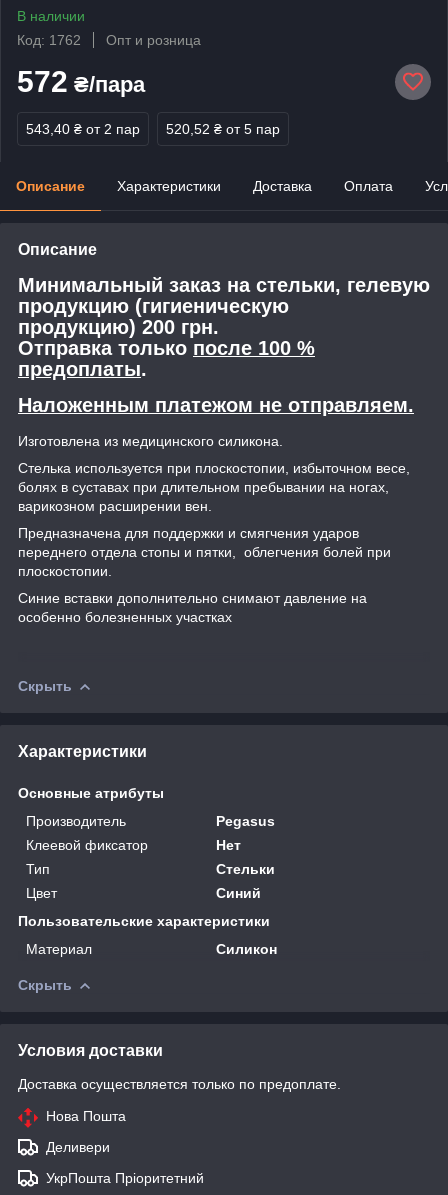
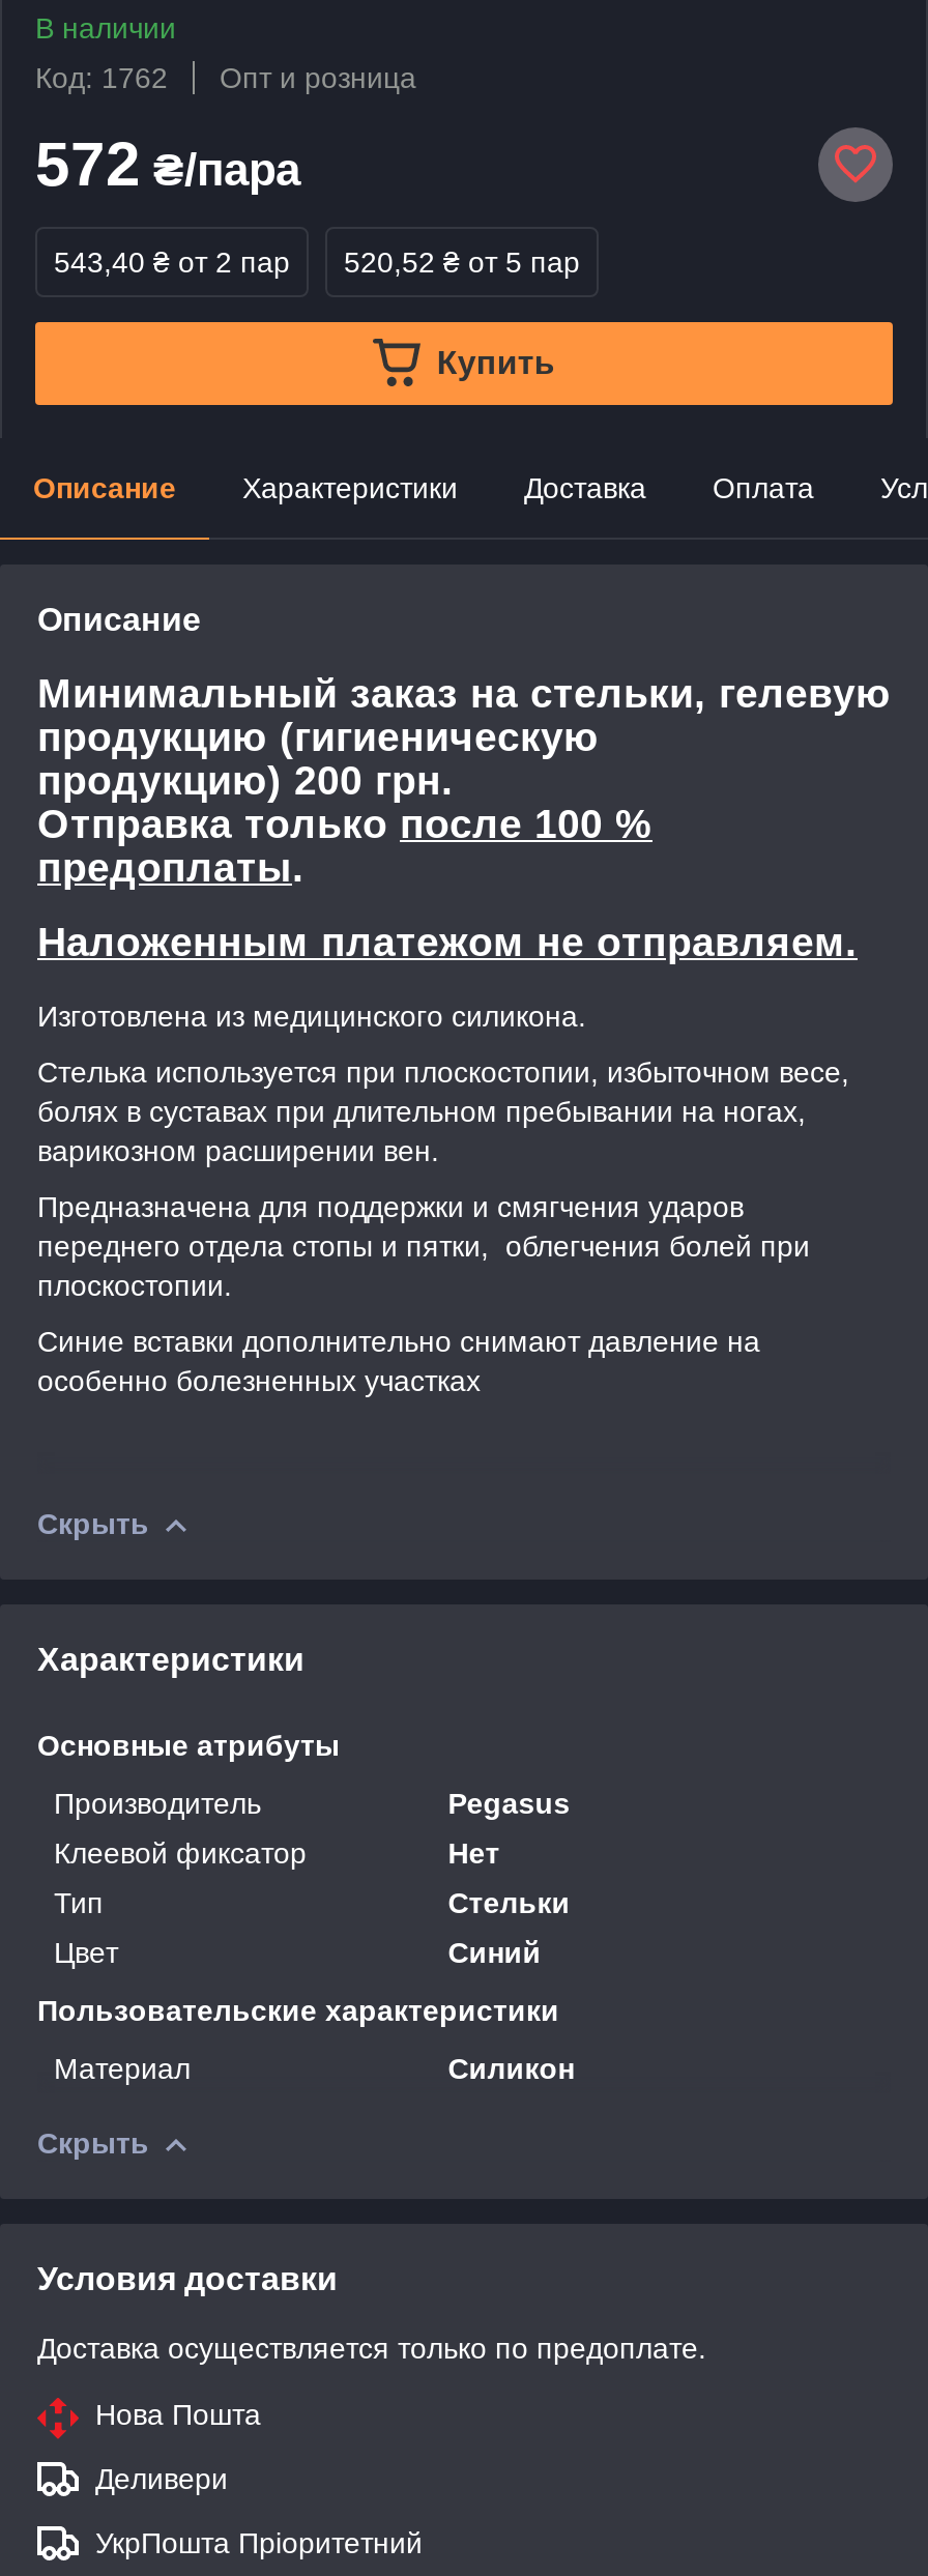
none -> [437,345,555,380] Купить

